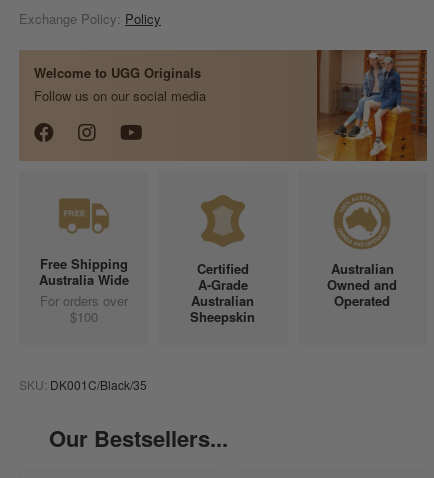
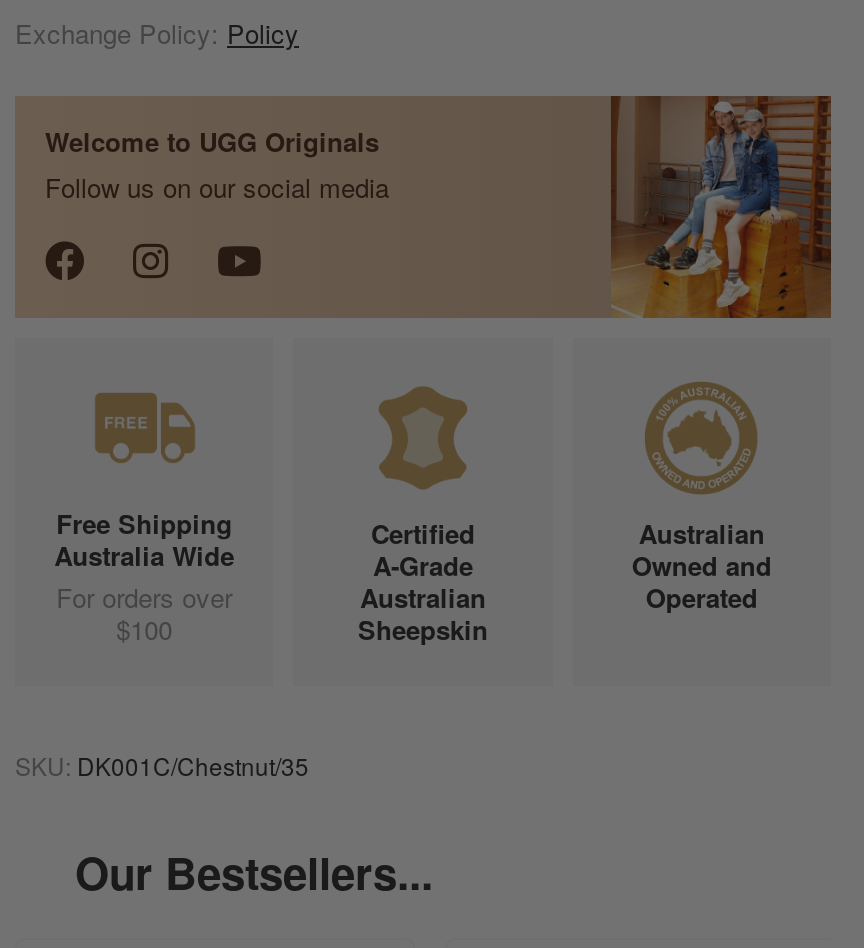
[19,376,147,393] SKU: DK001C/Black/35 -> [15,748,309,782] SKU: DK001C/Chestnut/35

